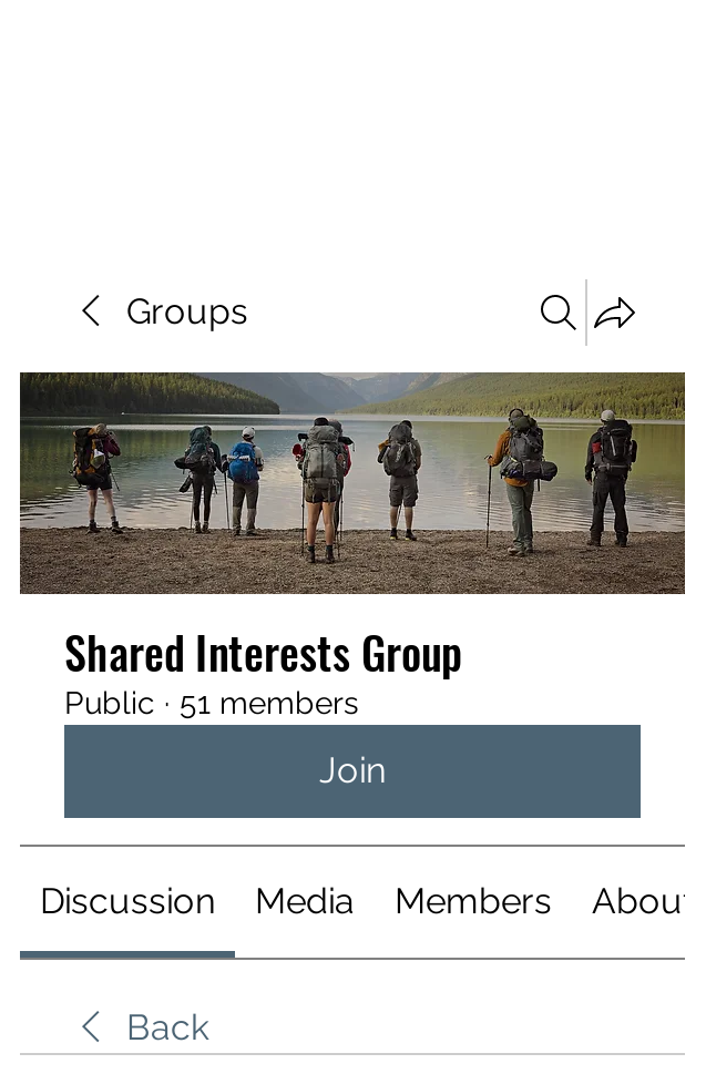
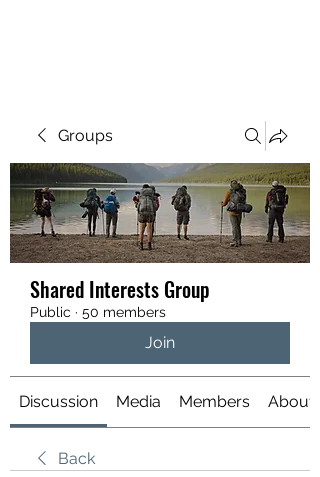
[64,685,359,720] Public · 51 members -> [30,304,166,320] Public · 50 members

